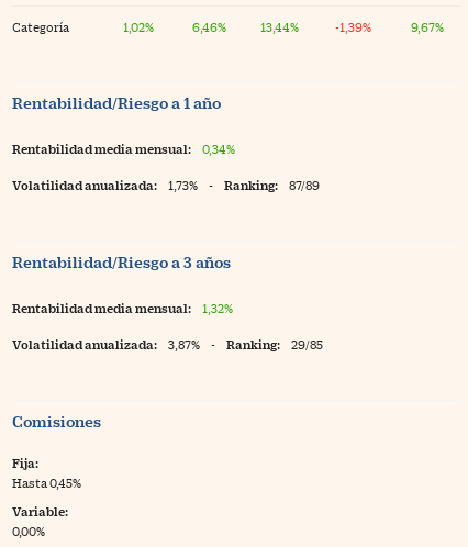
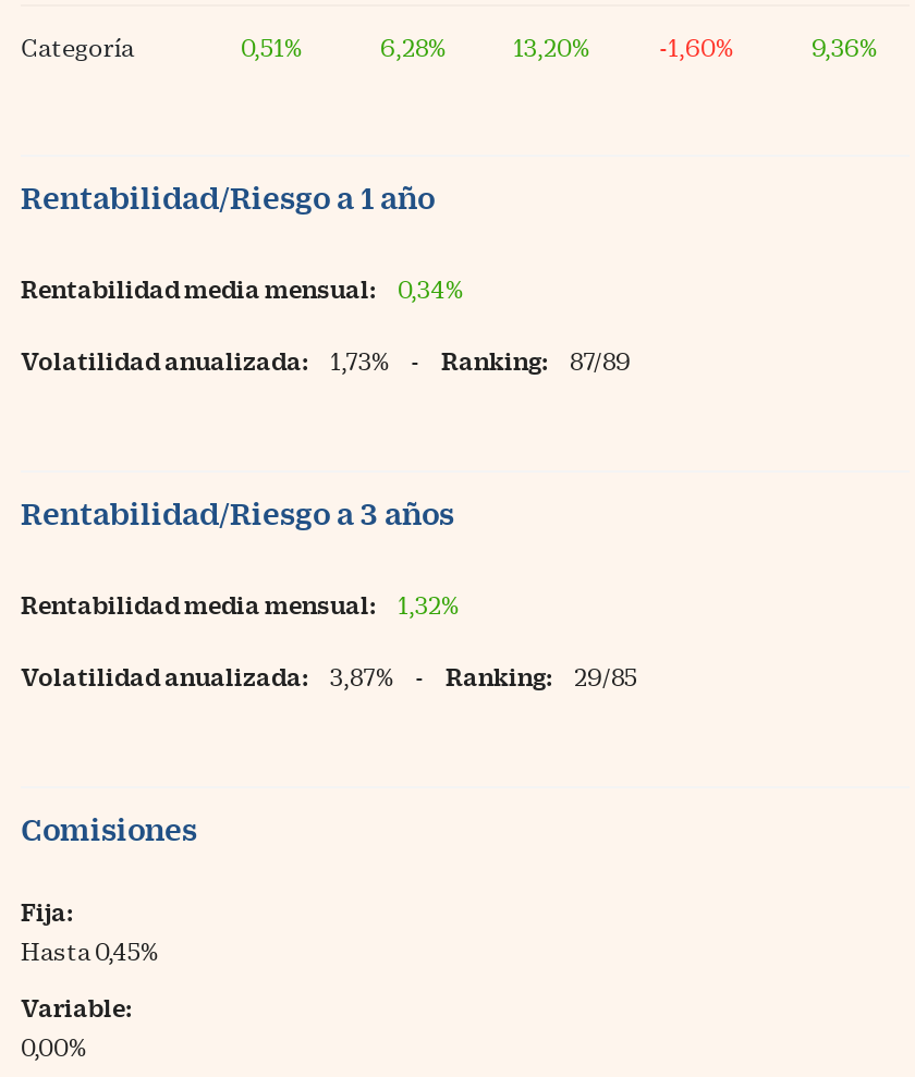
[123,20,154,34] 1,02% -> [241,32,302,61] 0,51%
[192,20,226,34] 6,46% -> [380,32,446,61] 6,28%
[260,20,299,34] 13,44% -> [513,32,589,61] 13,20%
[335,20,371,34] -1,39% -> [659,32,733,61] -1,60%
[411,20,444,34] 9,67% -> [812,32,877,61] 9,36%

